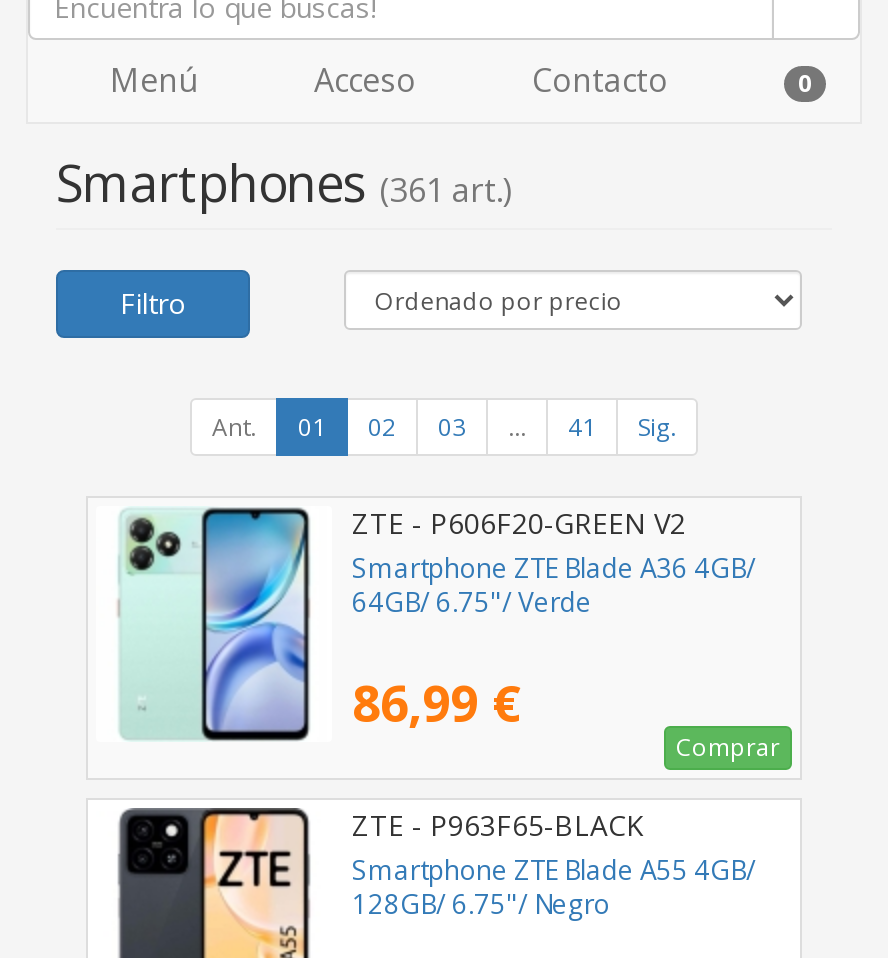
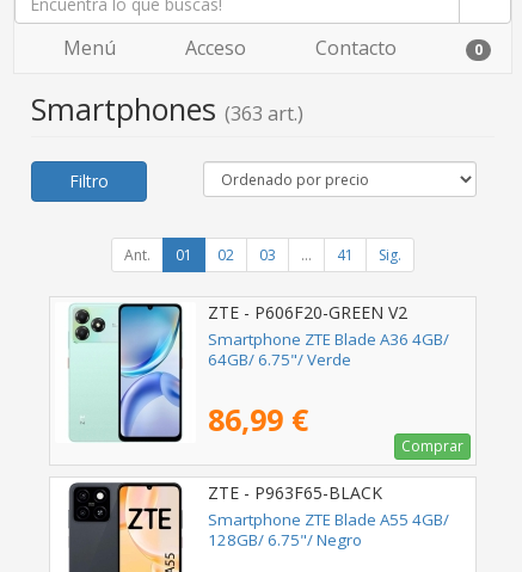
[56,148,512,216] Smartphones (361 art.) -> [31,88,303,129] Smartphones (363 art.)

